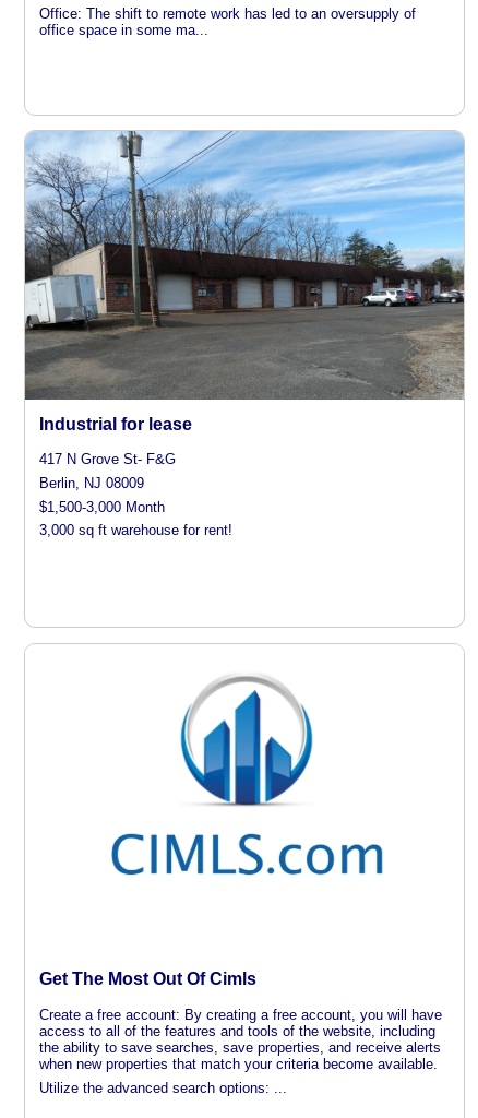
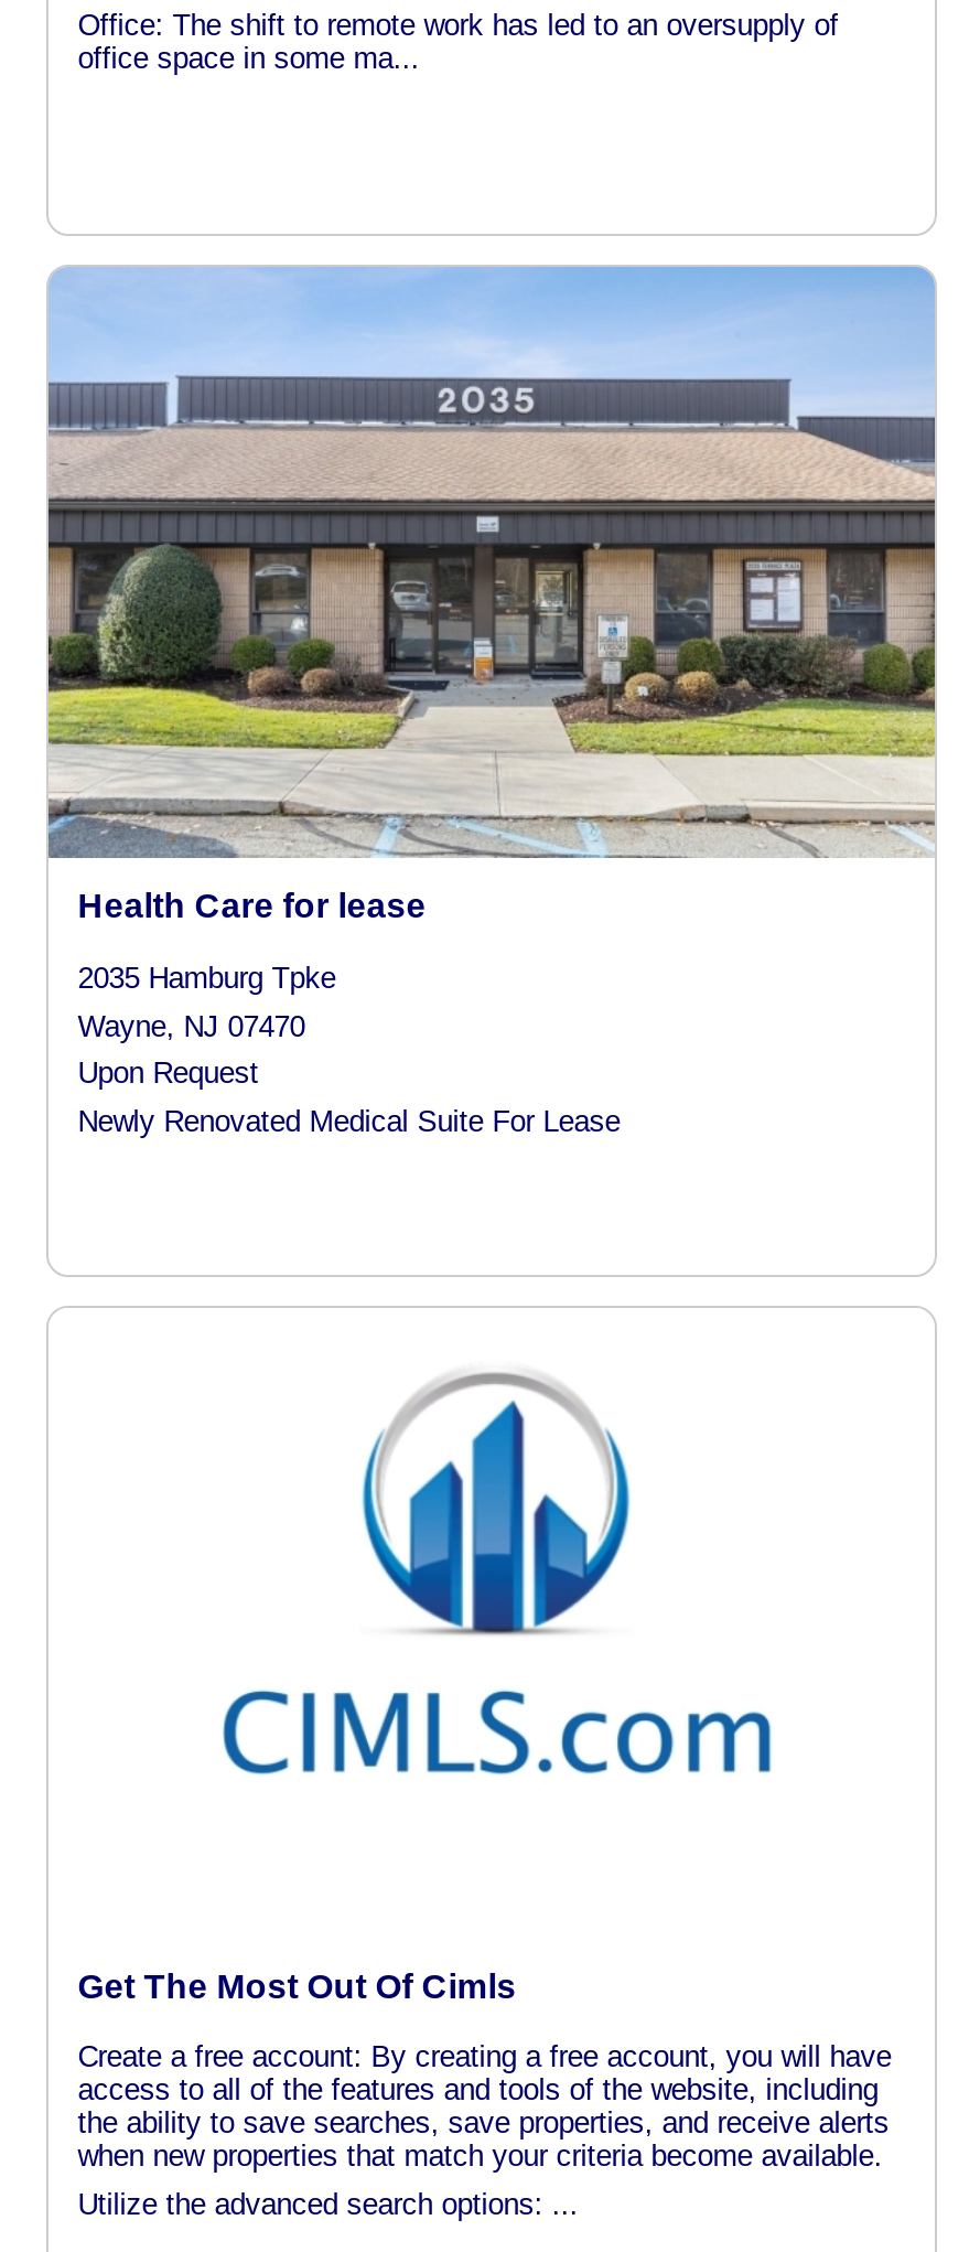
[24,130,465,433] [image] | Industrial for lease -> [46,264,937,925] [image] | Health Care for lease
[40,451,233,538] 417 N Grove St- F&G | Berlin, NJ 08009 | $1,500-3,000 Month | 3,000 sq ft warehouse for rent! -> [78,962,620,1138] 2035 Hamburg Tpke | Wayne, NJ 07470 | Upon Request | Newly Renovated Medical Suite For Lease

